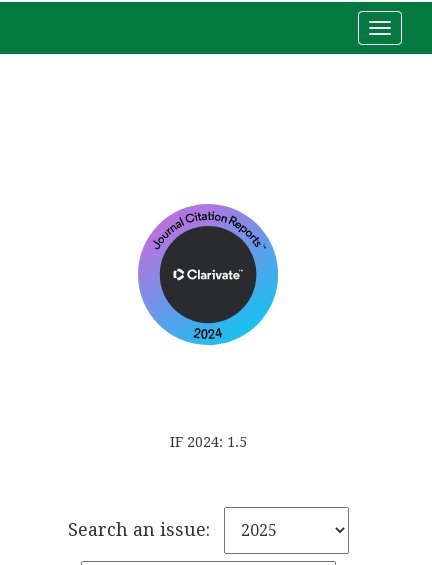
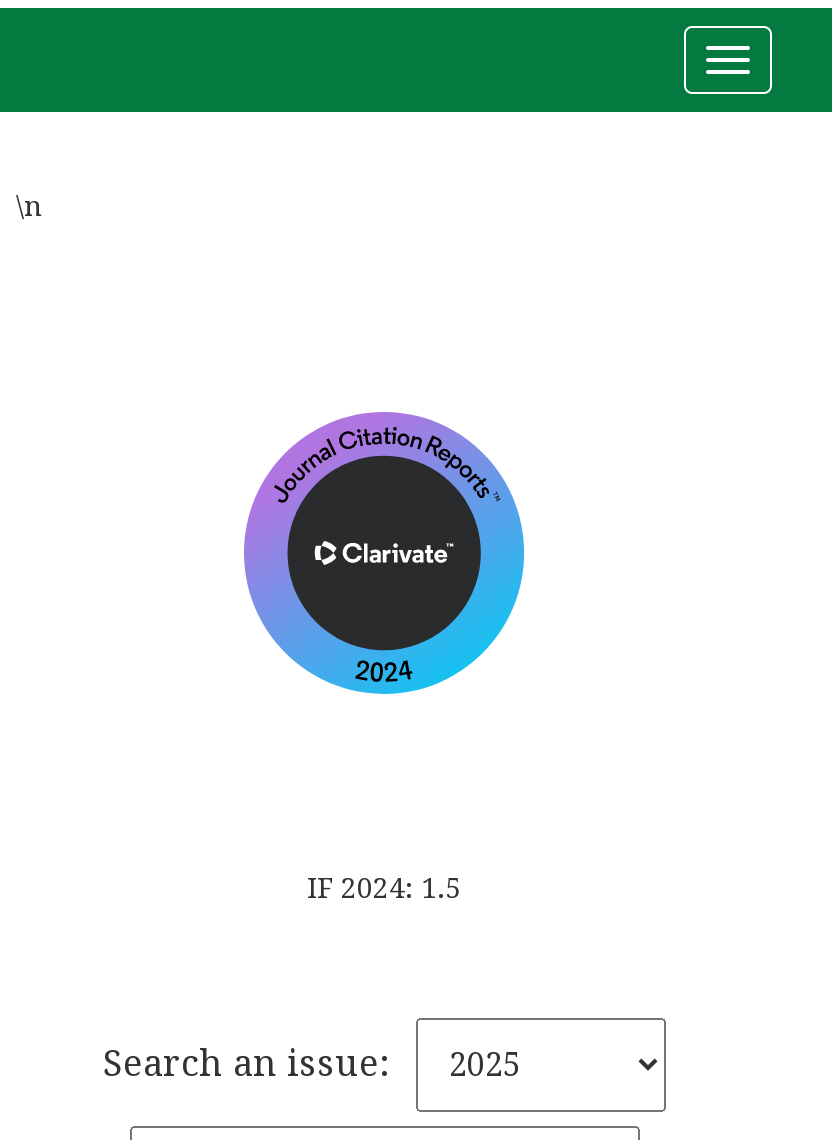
none -> [16,191,44,223] \n

